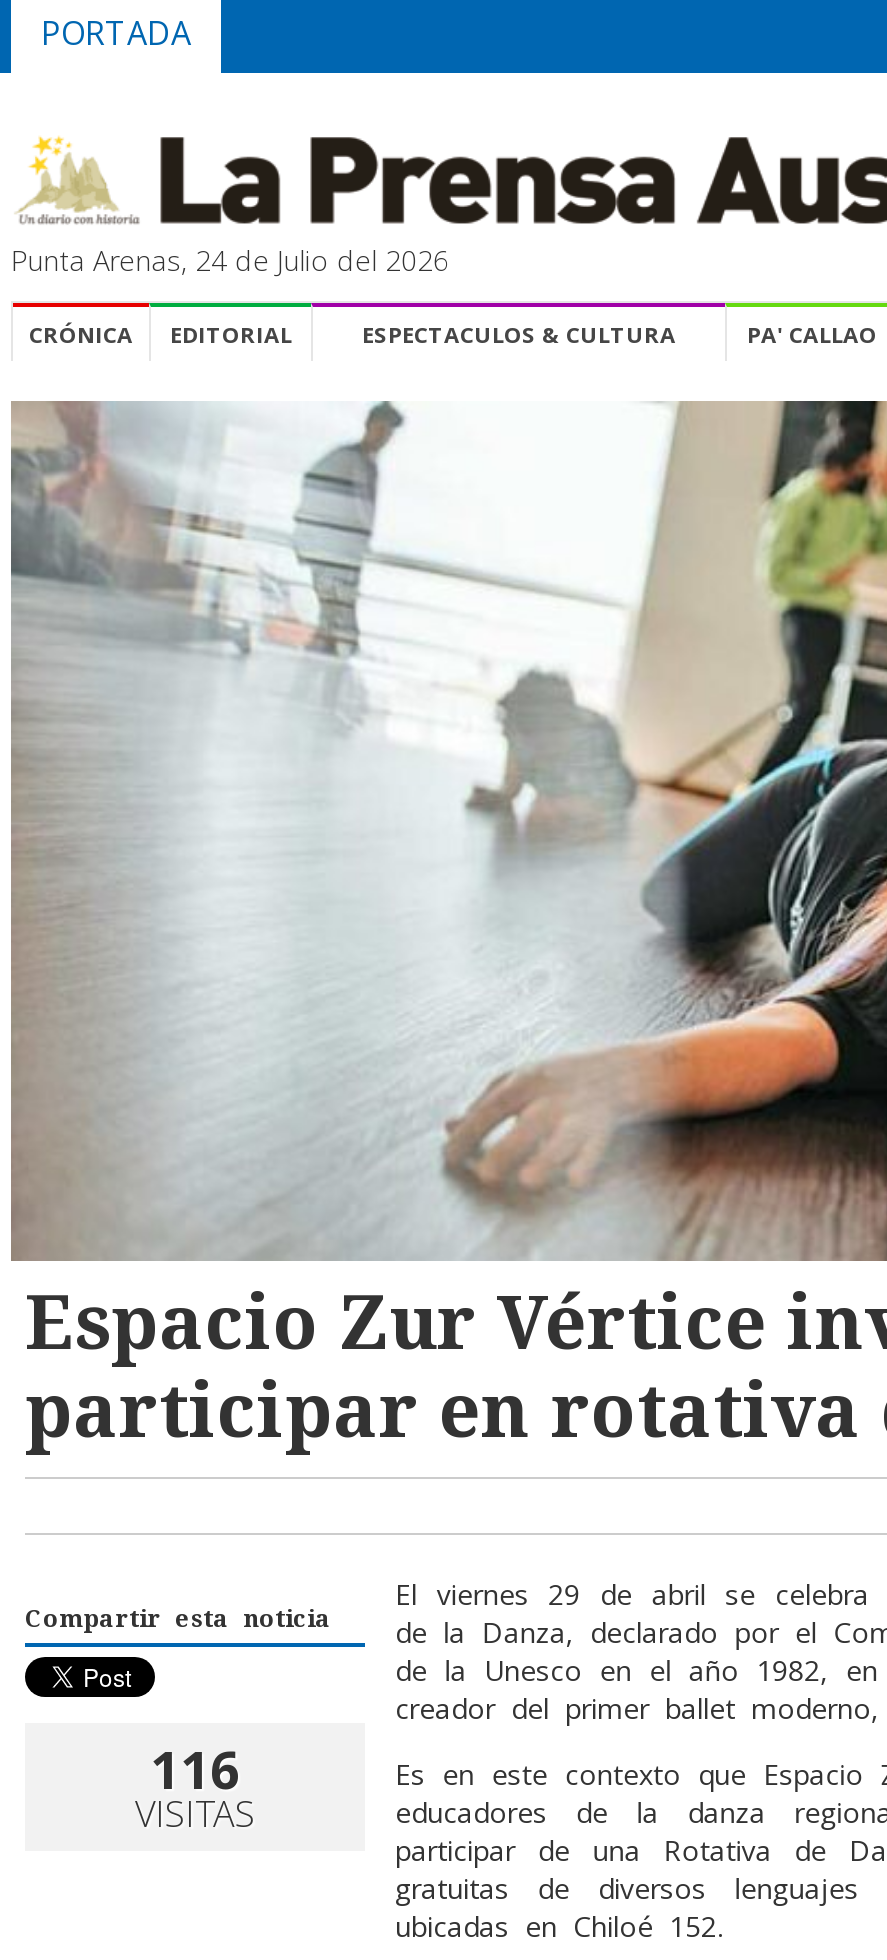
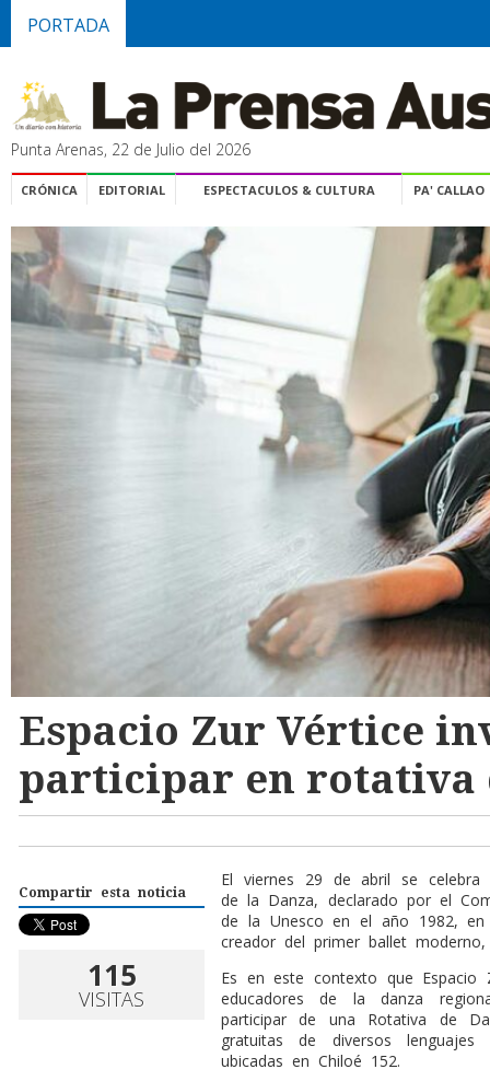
[11,241,449,279] Punta Arenas, 24 de Julio del 2026 -> [11,139,250,160] Punta Arenas, 22 de Julio del 2026
[150,1733,240,1805] 116 -> [87,955,136,995] 115

